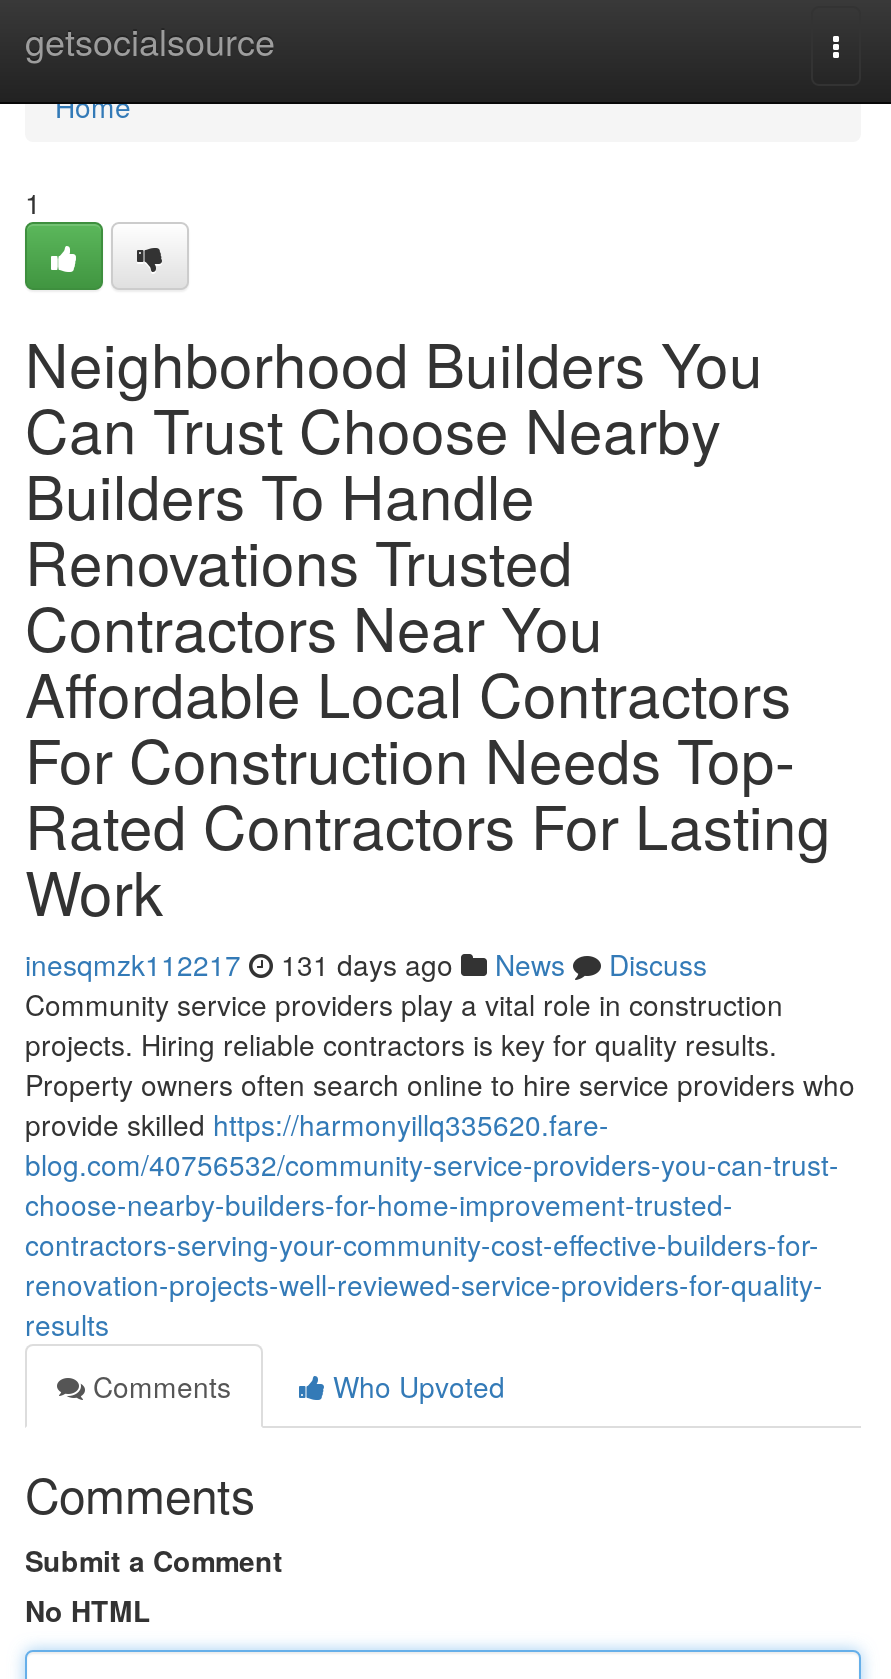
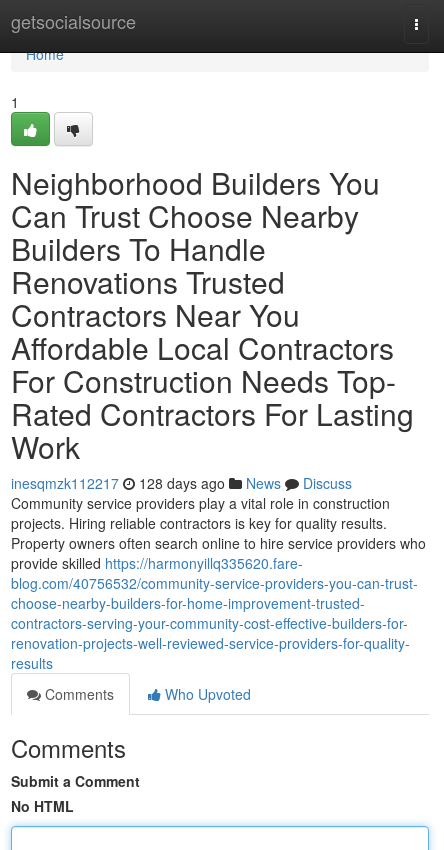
[25,944,707,984] inesqmzk112217 131 days ago News Discuss -> [11,473,352,493] inesqmzk112217 128 days ago News Discuss

